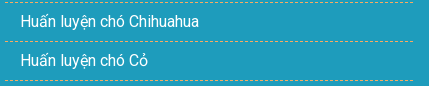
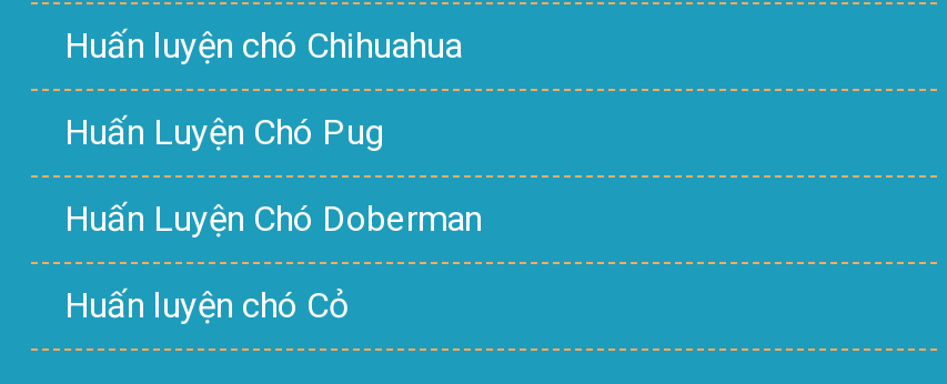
none -> [64,110,482,239] Huấn Luyện Chó Pug | Huấn Luyện Chó Doberman

